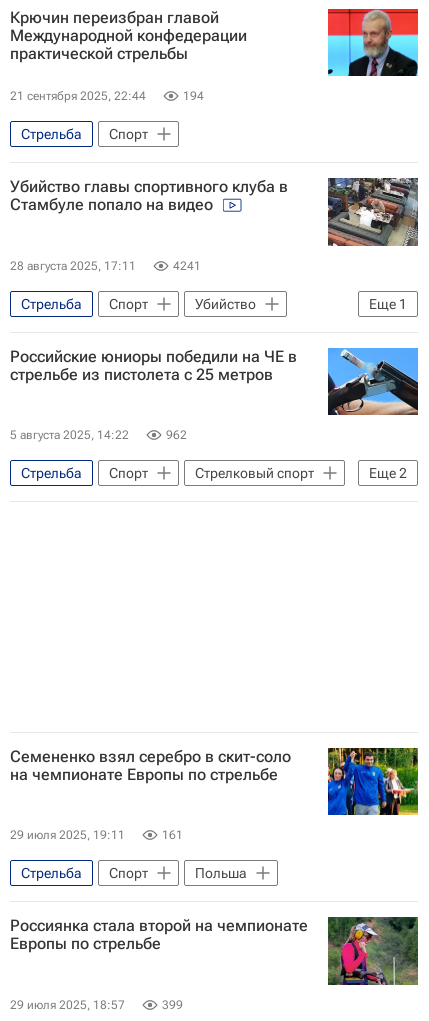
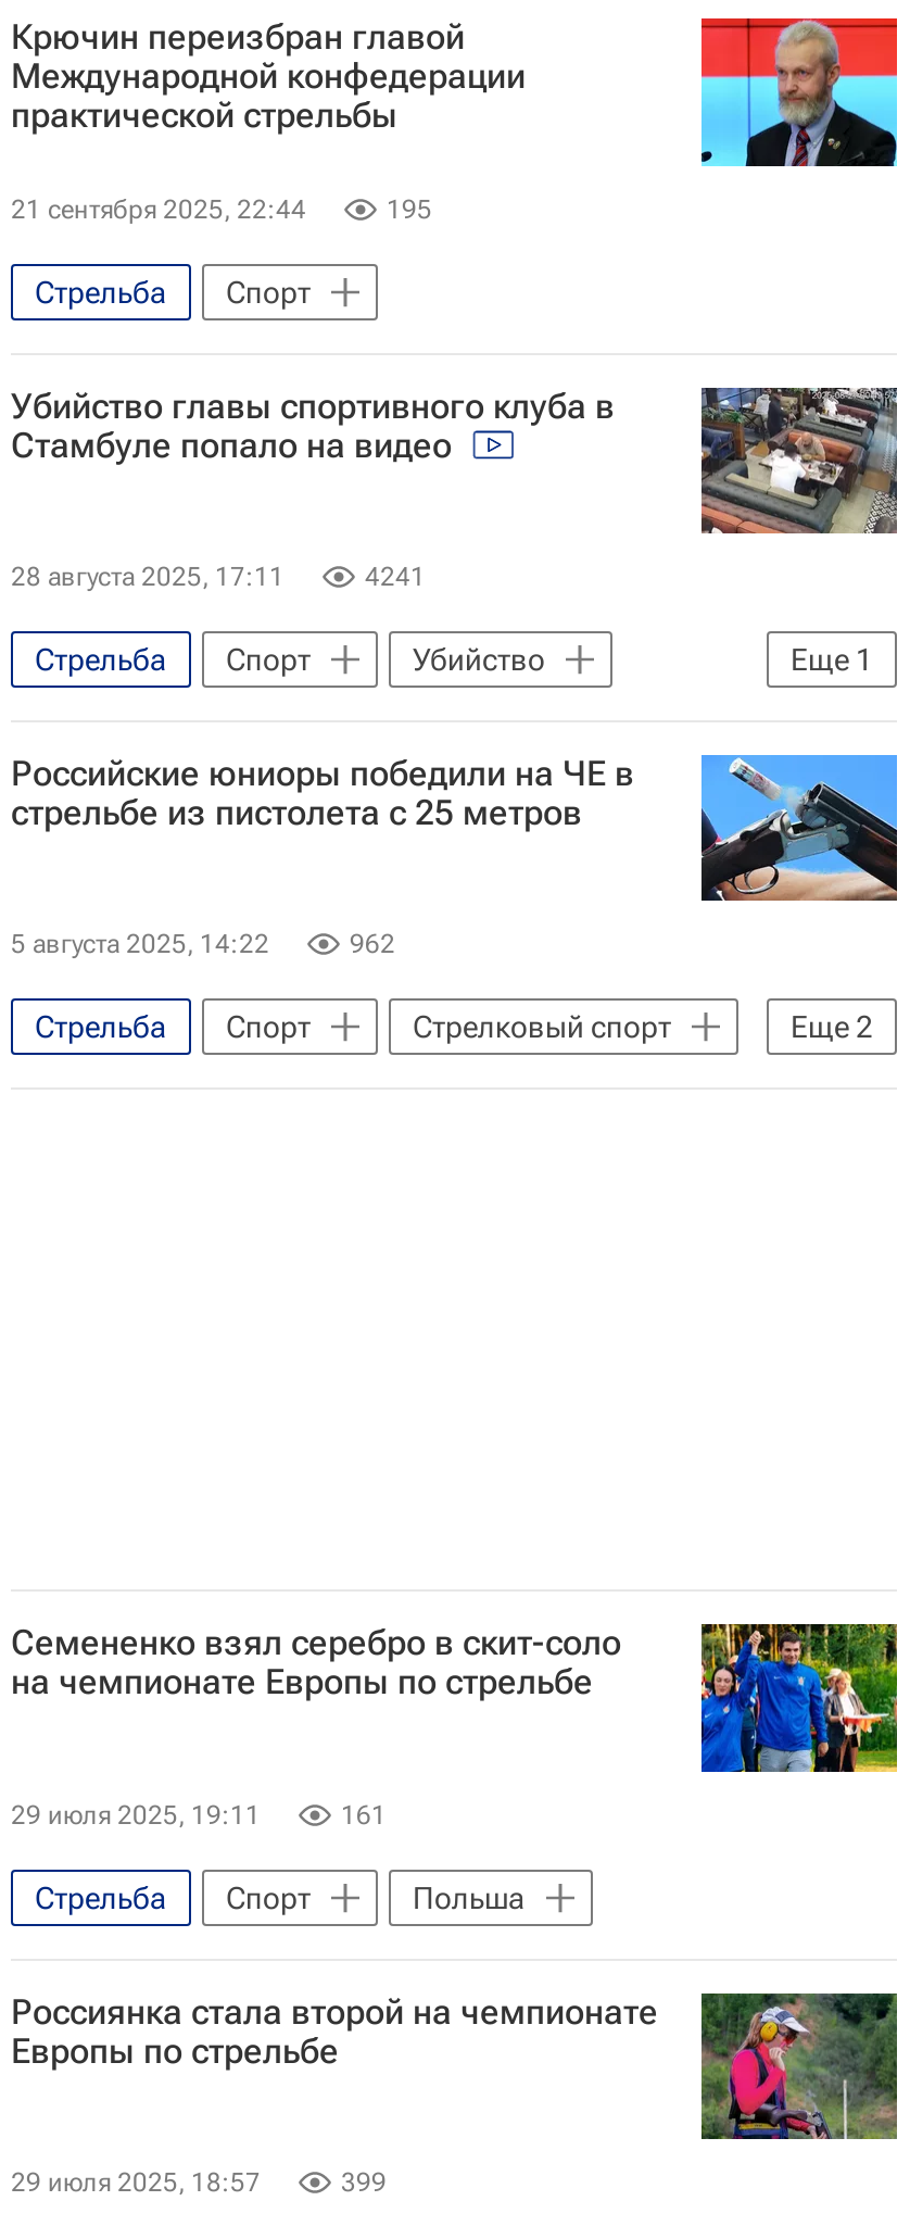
[183,89,204,103] 194 -> [387,193,432,224] 195

